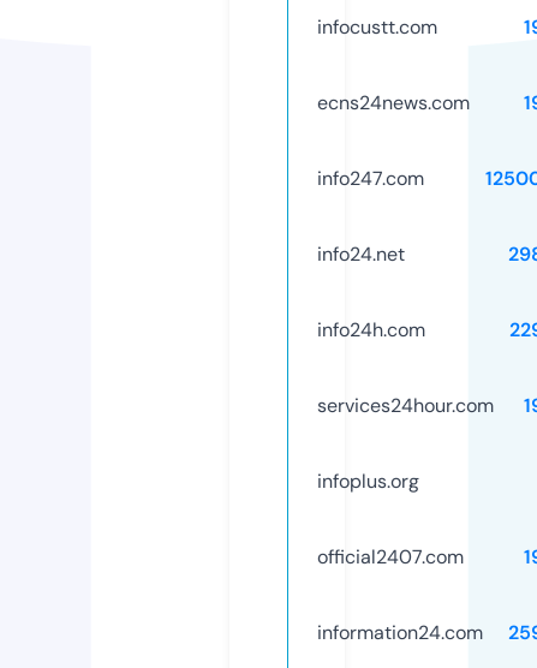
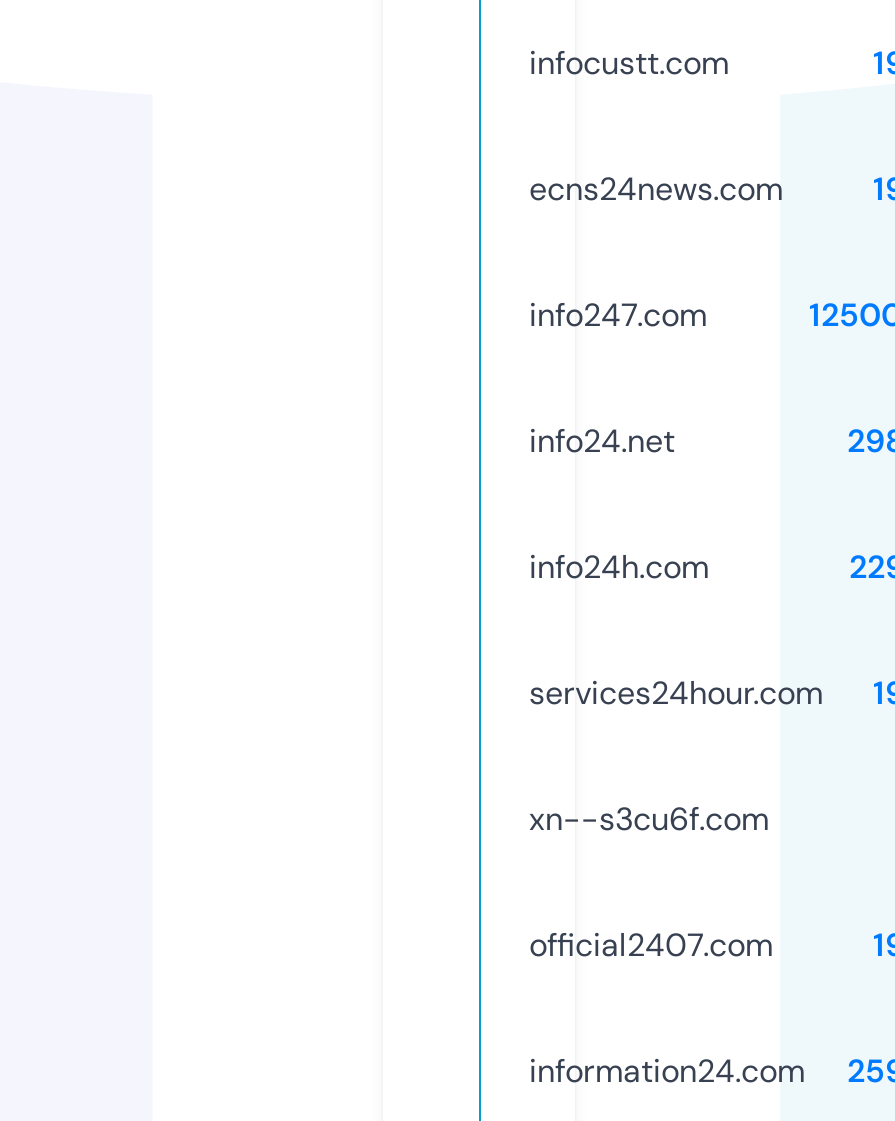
[317,468,419,494] infoplus.org -> [529,798,769,840] xn--s3cu6f.com

